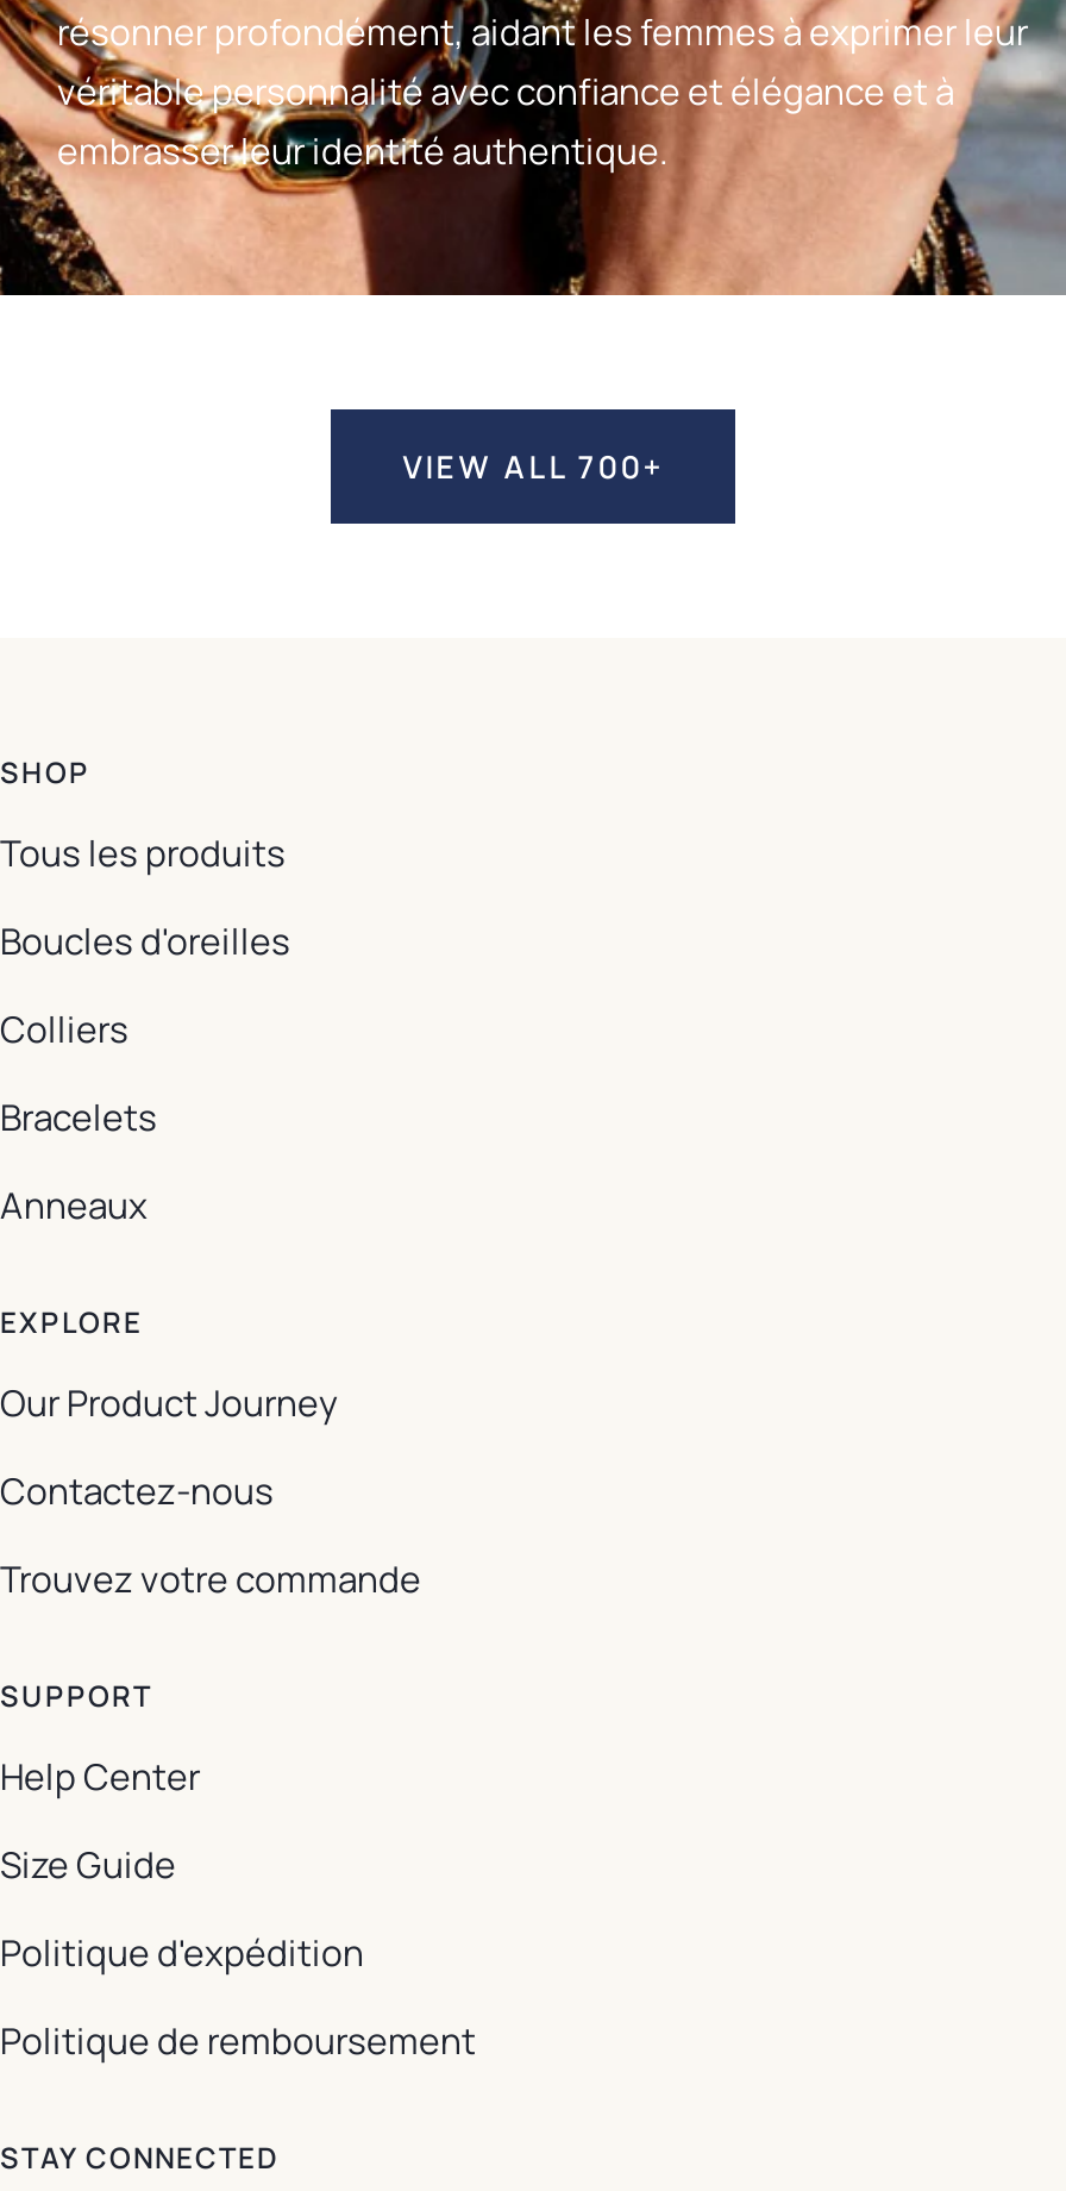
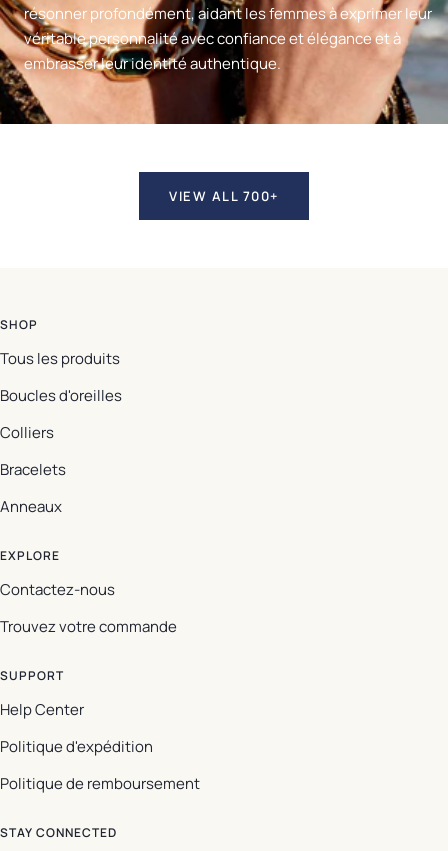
[0,1377,338,1427] Our Product Journey -> none
[0,1839,176,1889] Size Guide -> none

